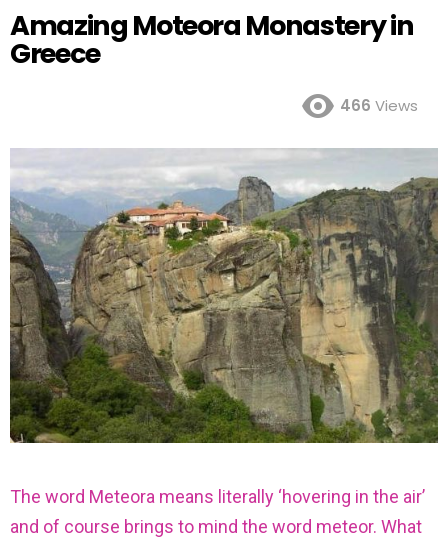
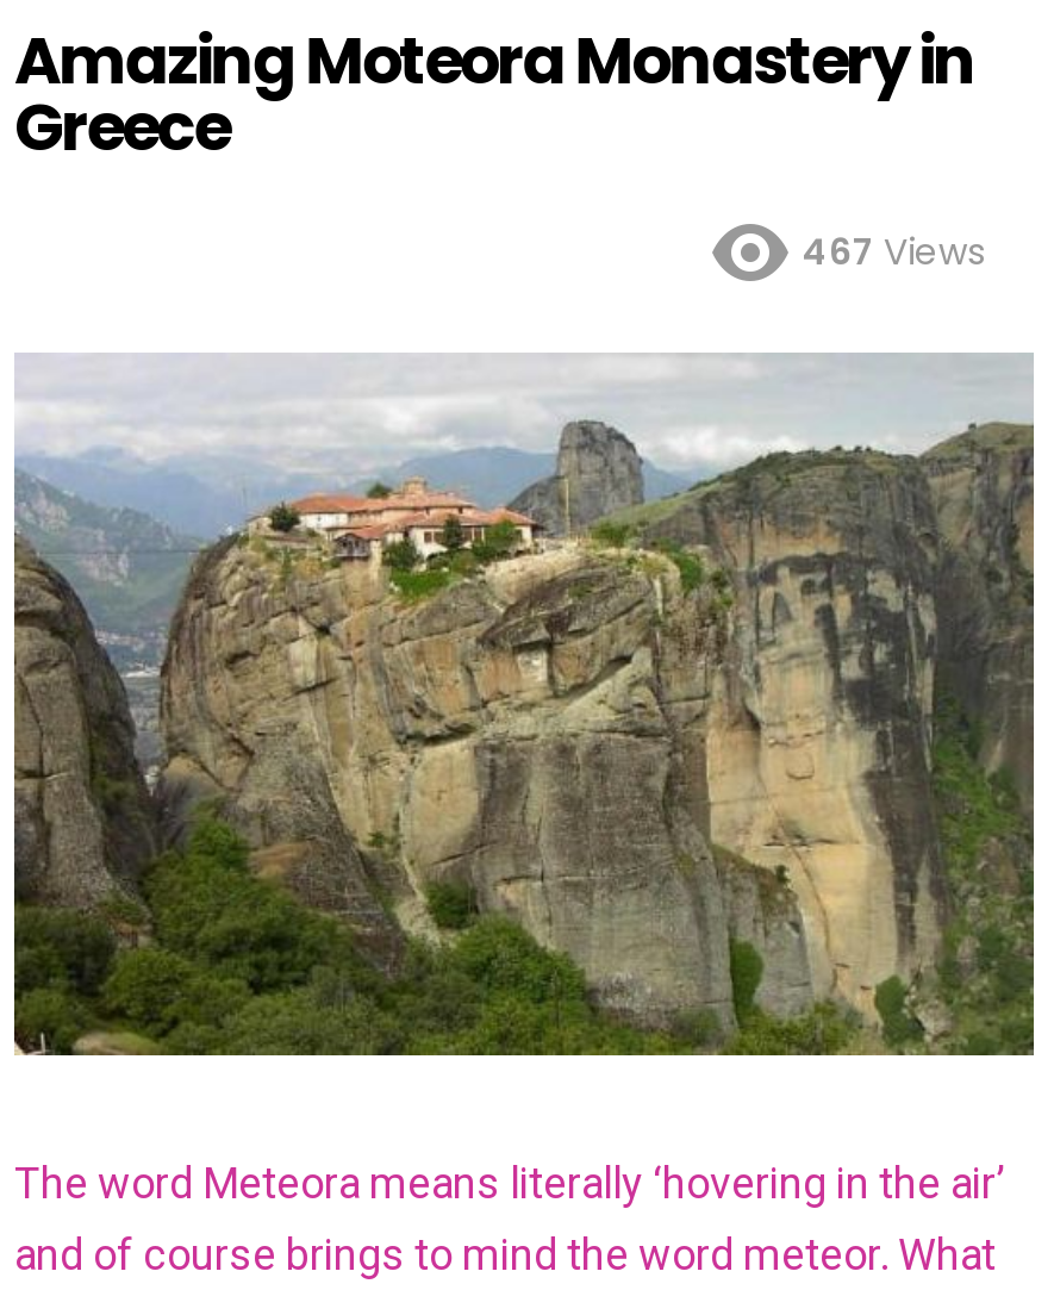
[340,95,418,116] 466 Views -> [803,226,986,276] 467 Views

